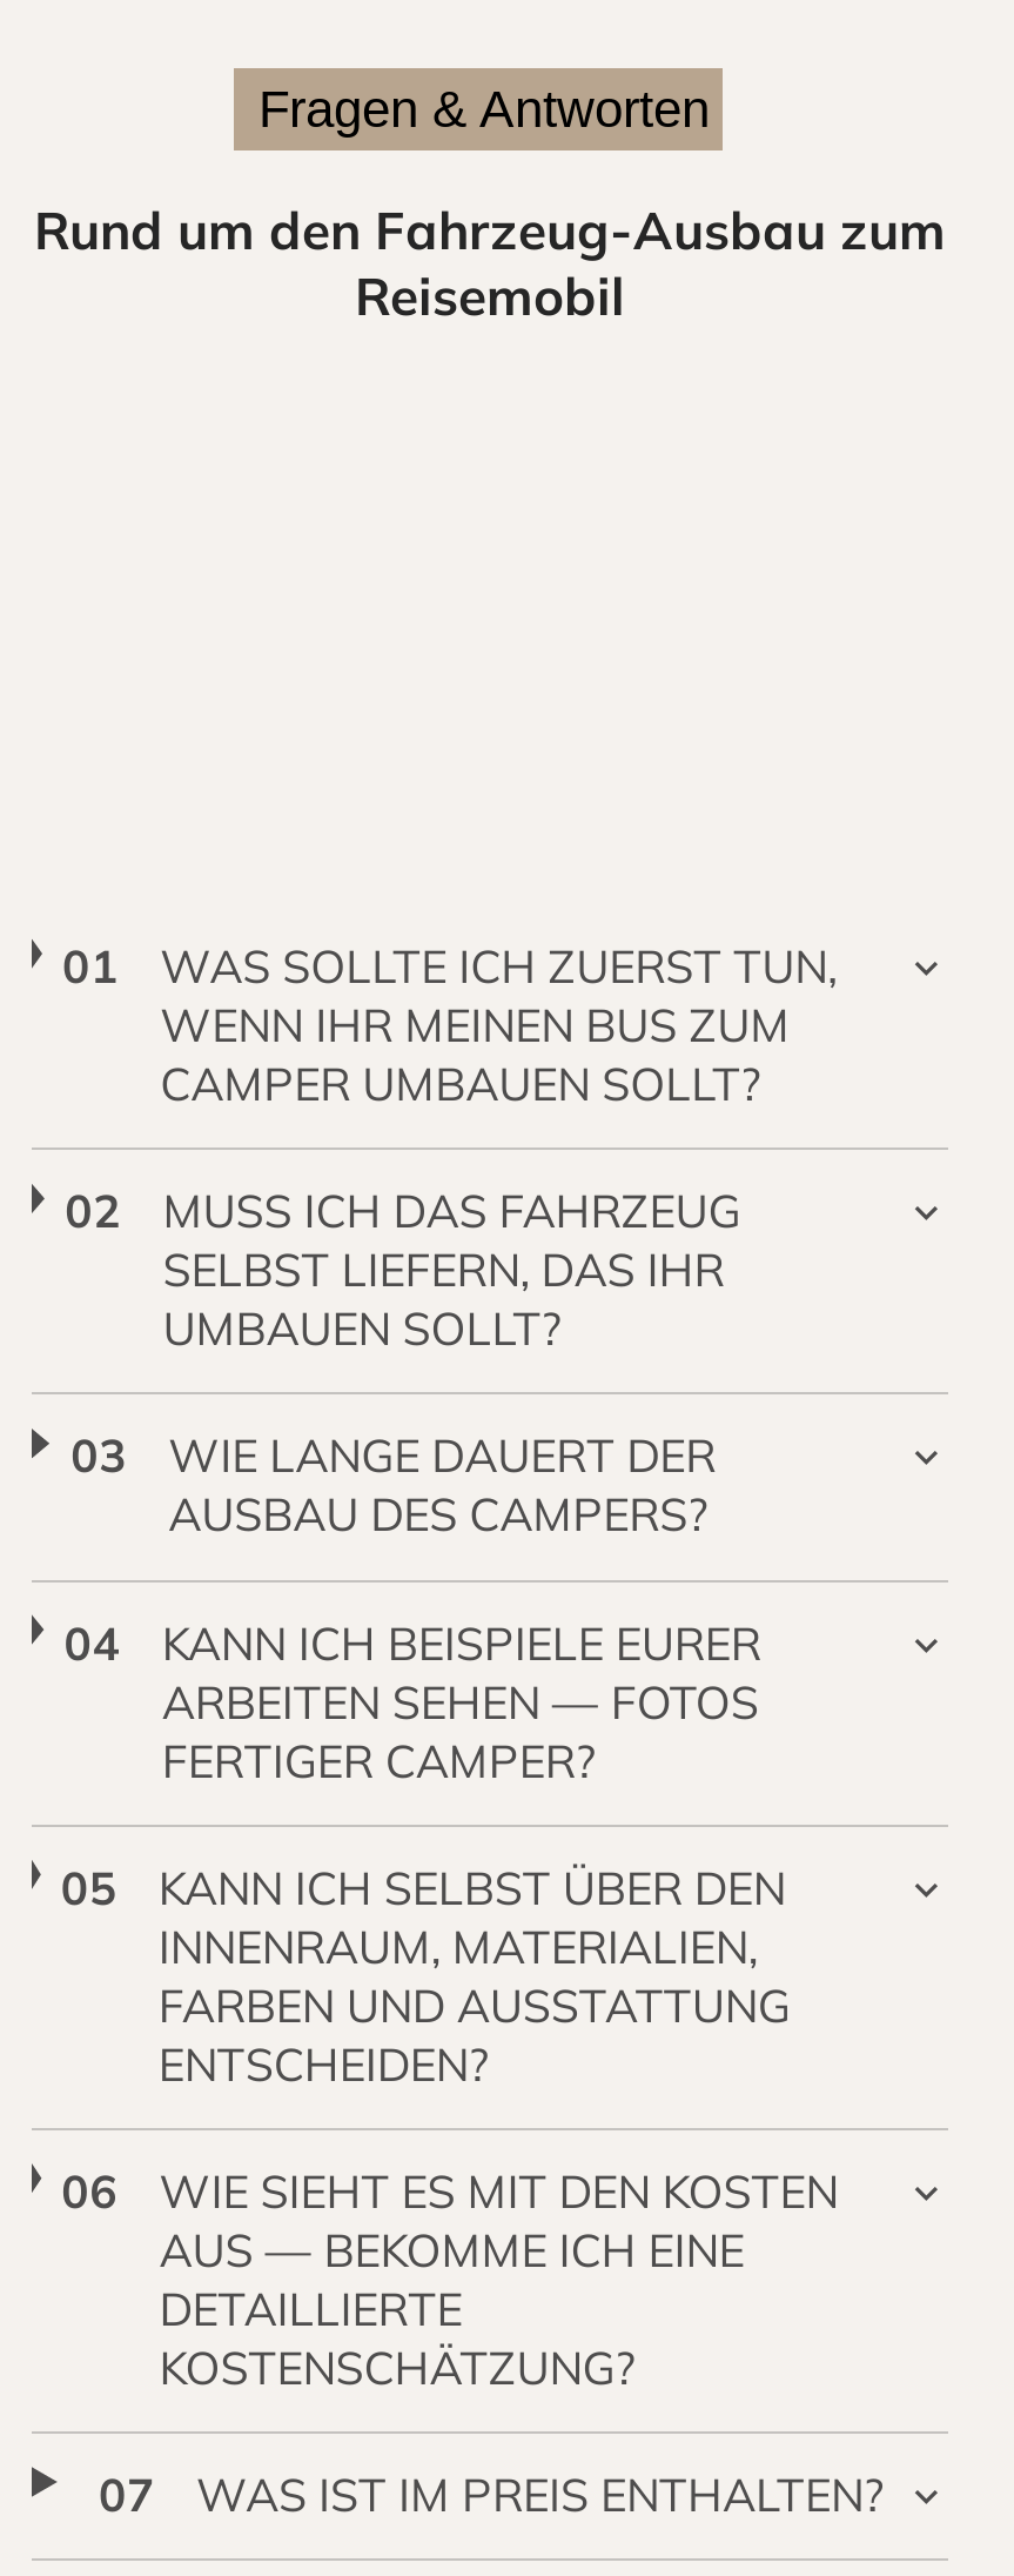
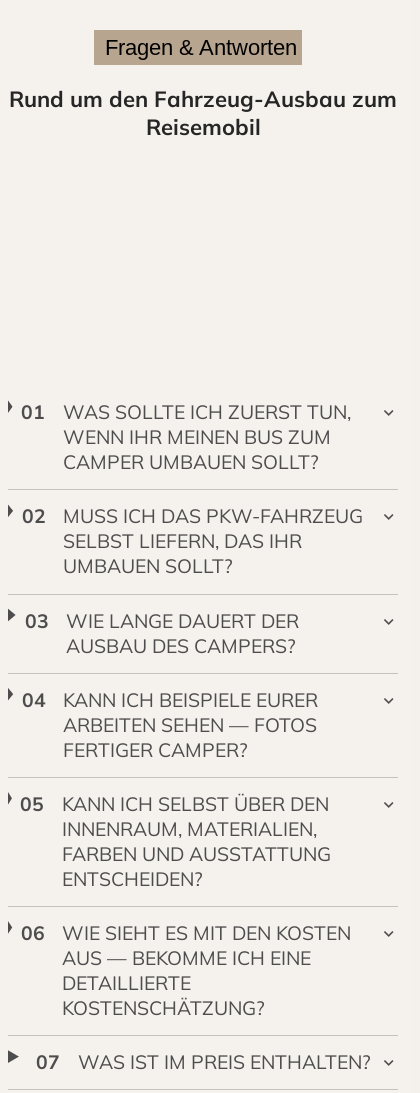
[163,1184,741,1240] MUSS ICH DAS FAHRZEUG -> [63,504,363,528] MUSS ICH DAS PKW-FAHRZEUG

